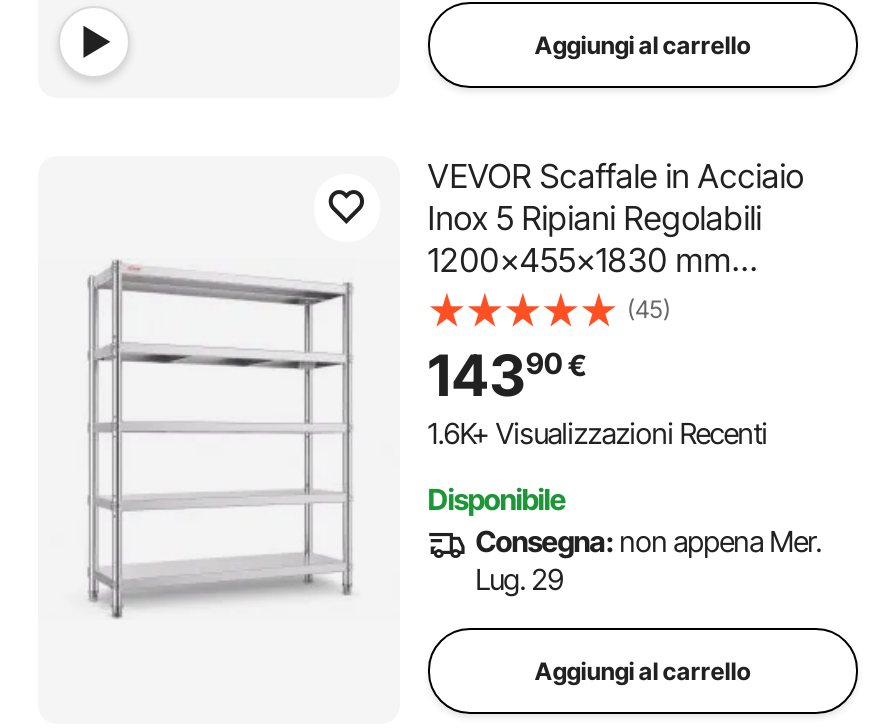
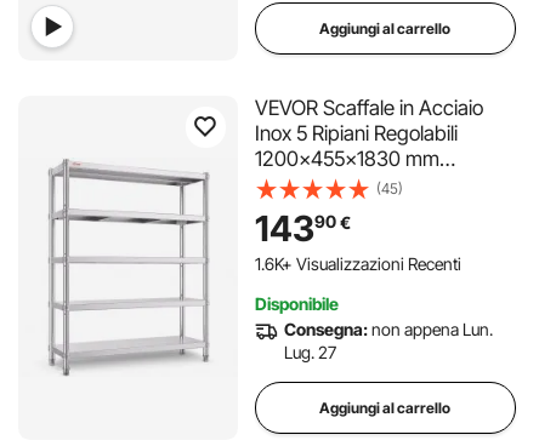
[475,525,821,559] Consegna: non appena Mer. -> [284,319,493,340] Consegna: non appena Lun.
[475,563,563,597] Lug. 29 -> [284,342,336,363] Lug. 27

